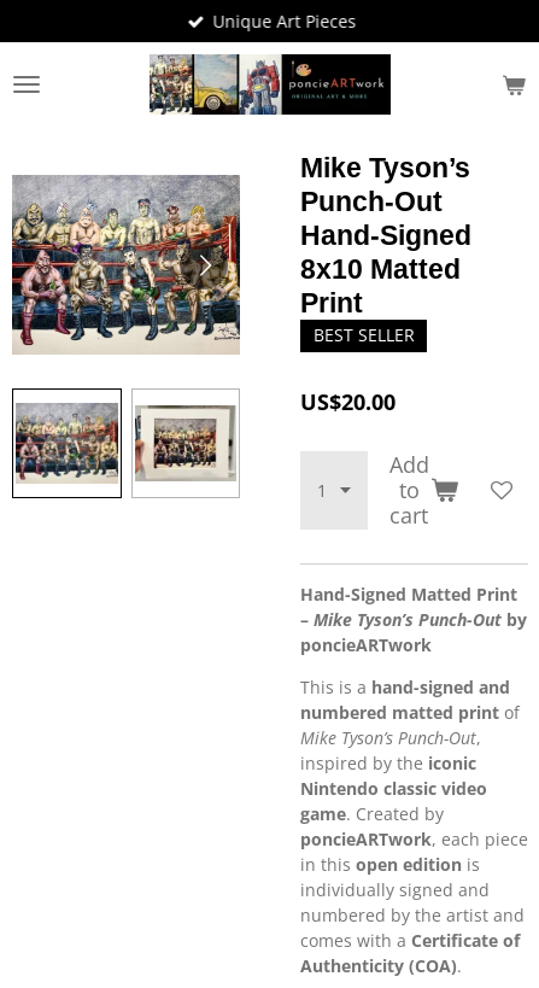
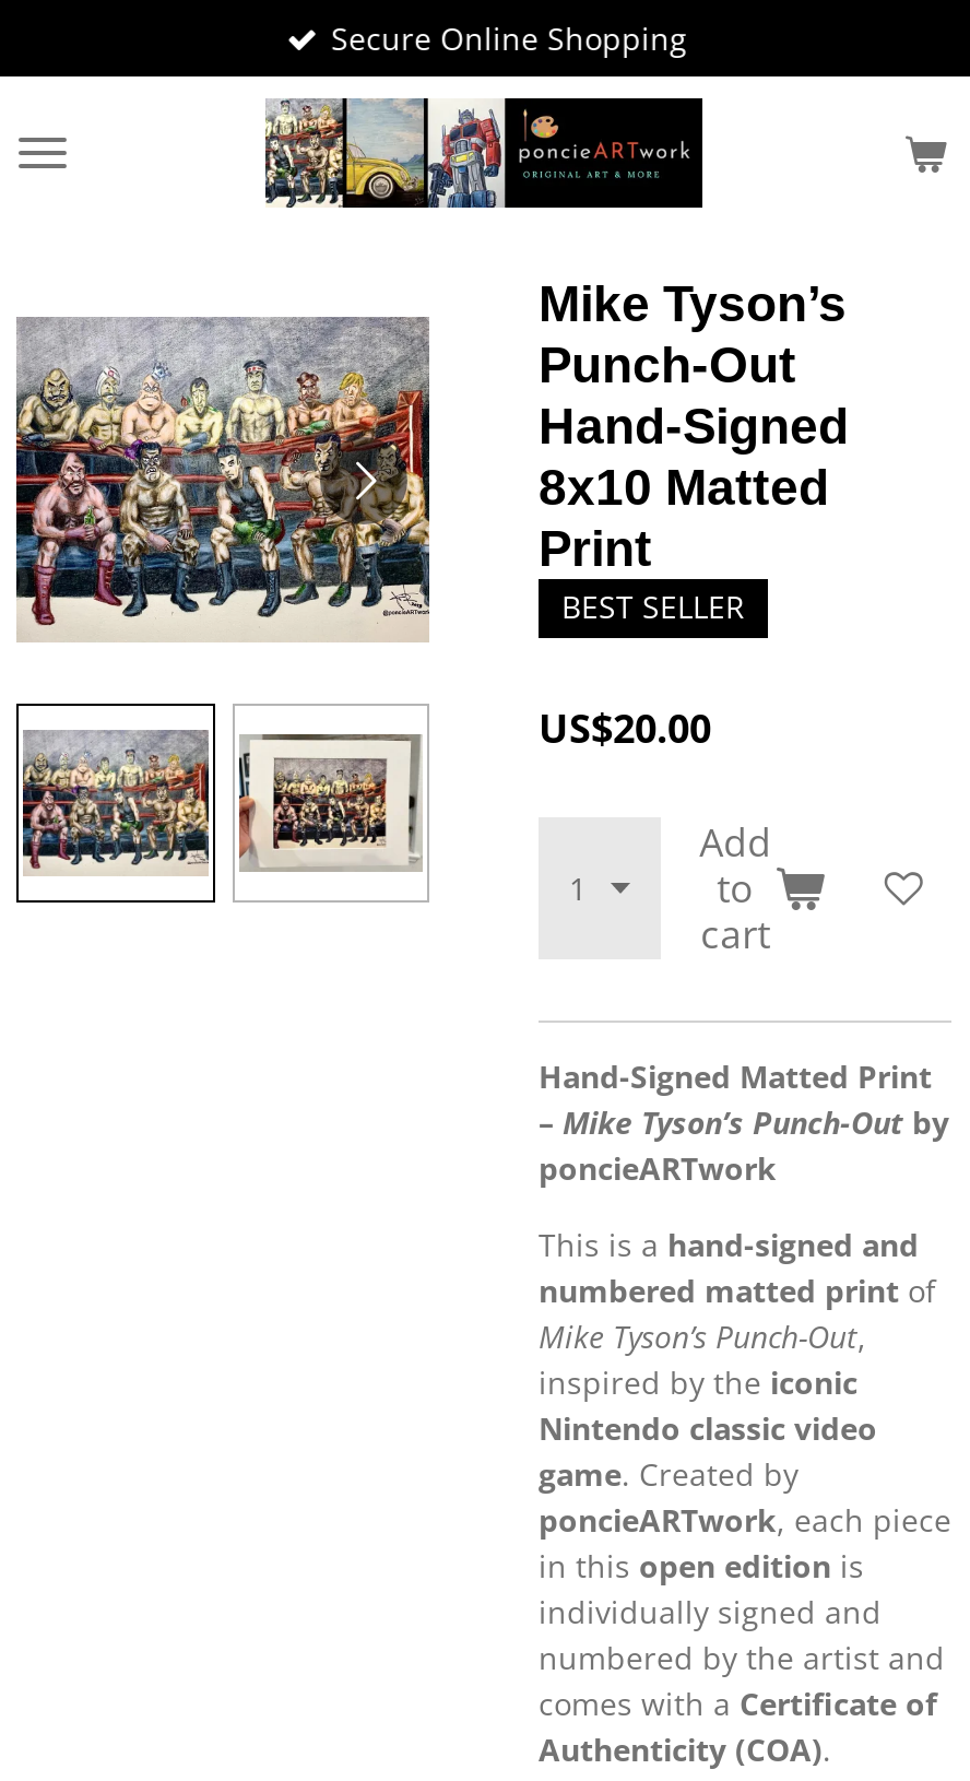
[212,10,356,33] Unique Art Pieces -> [331,17,687,59] Secure Online Shopping

